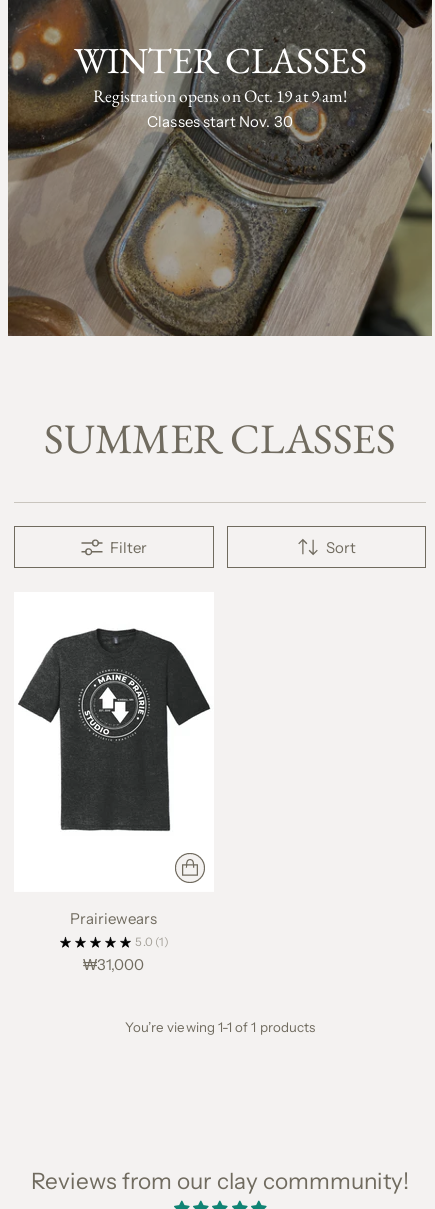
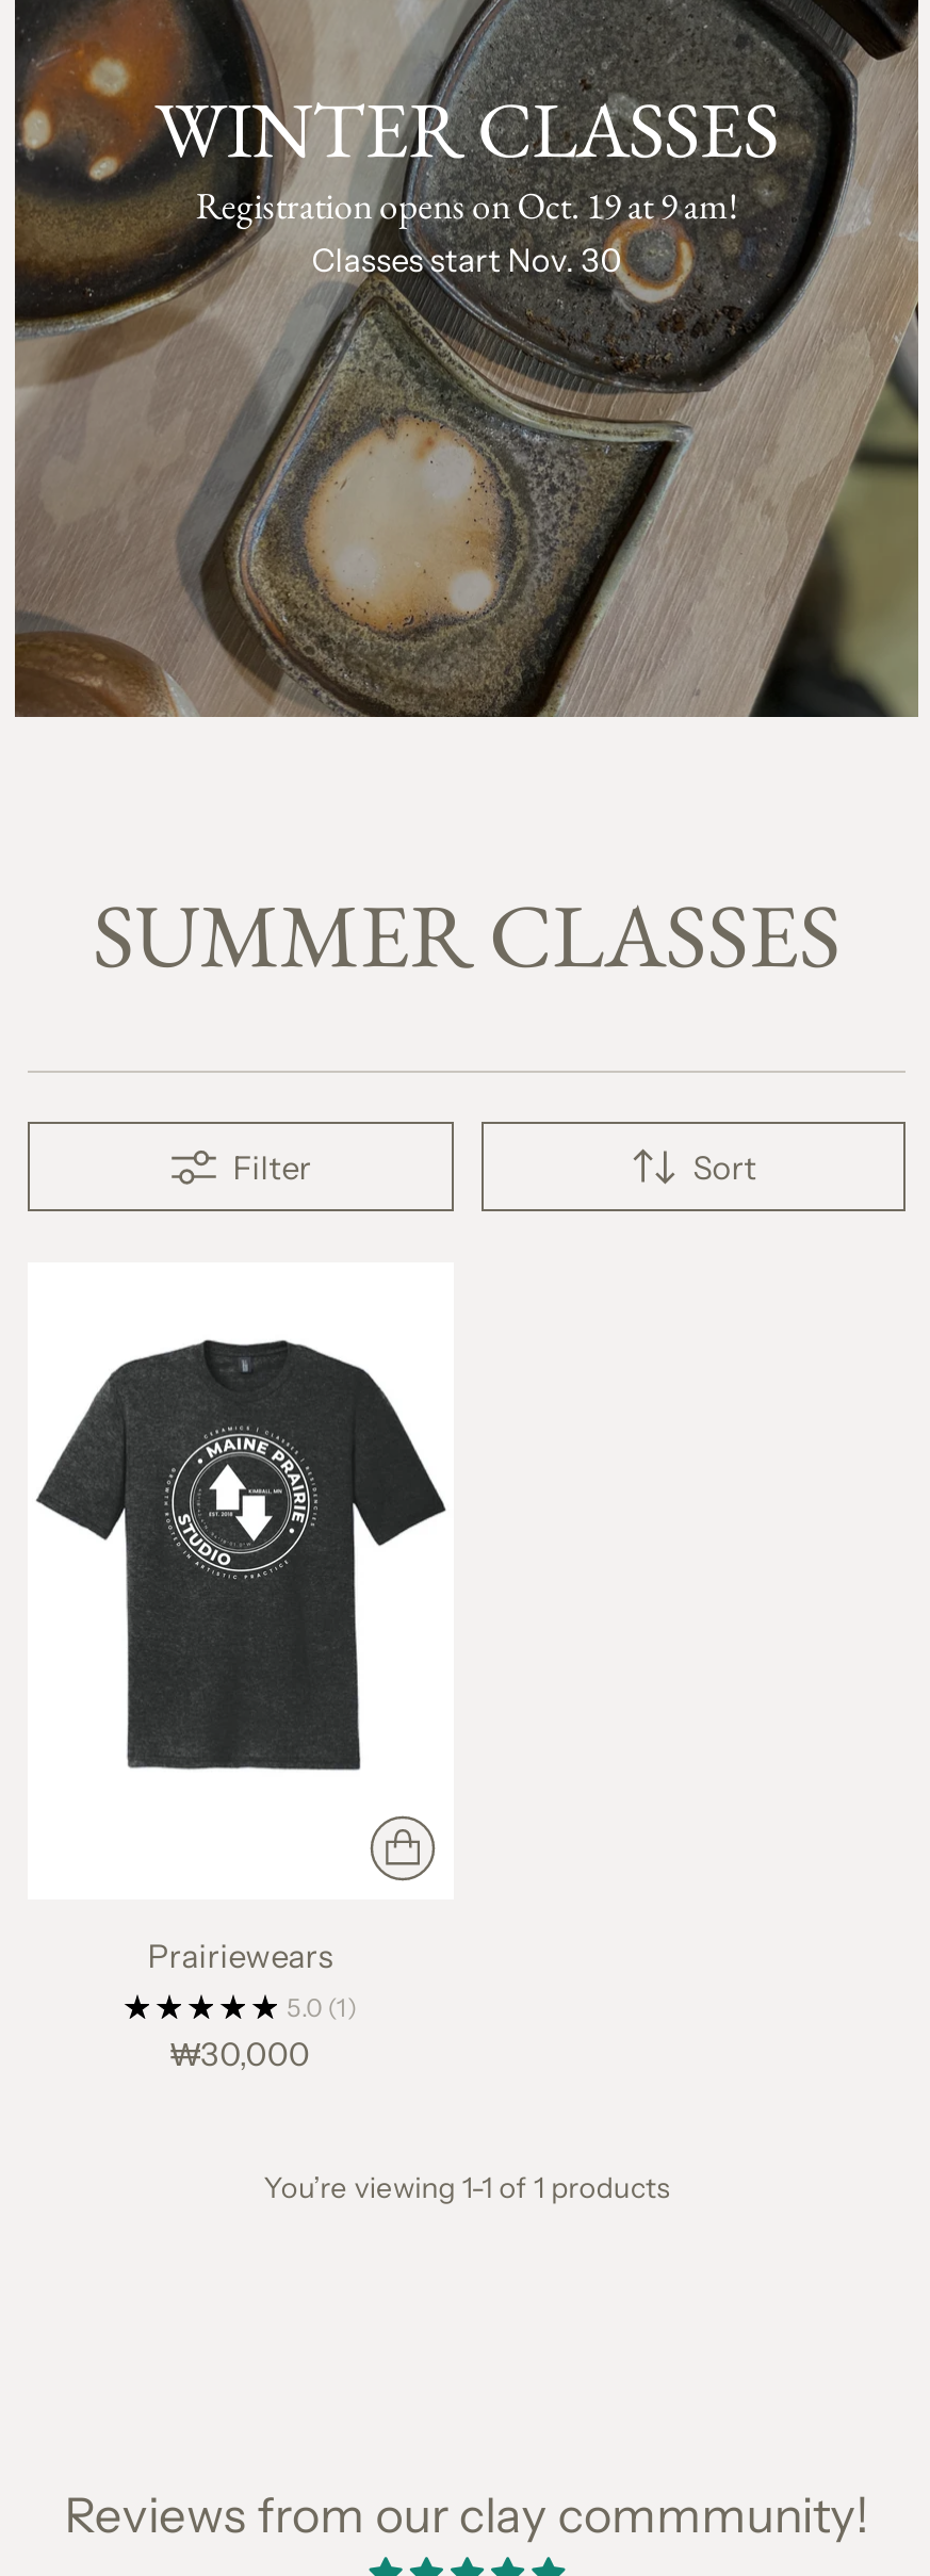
[83,955,144,974] ₩31,000 -> [170,2034,310,2075] ₩30,000

